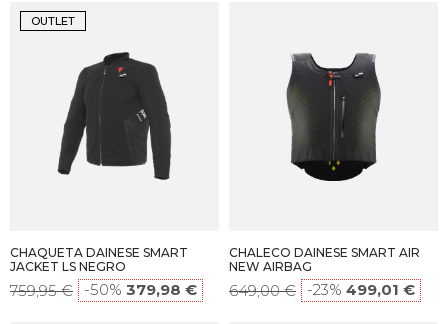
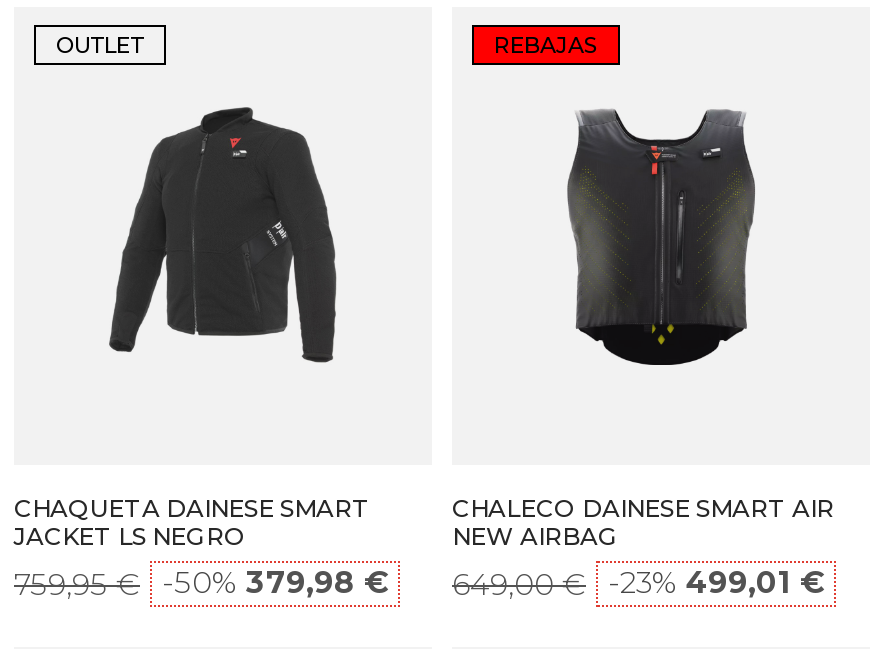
none -> [494,31,598,59] REBAJAS

